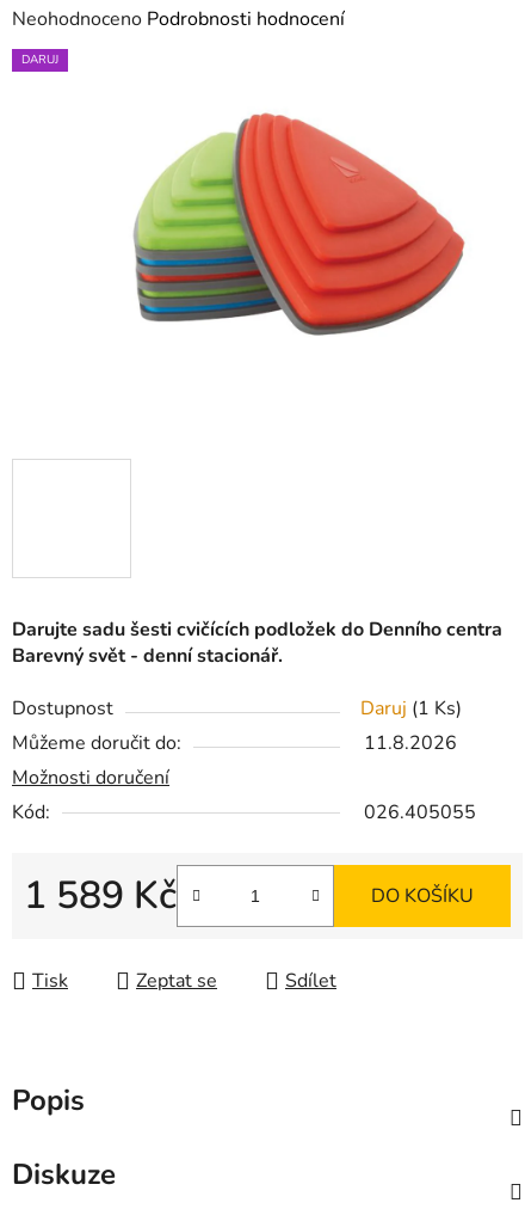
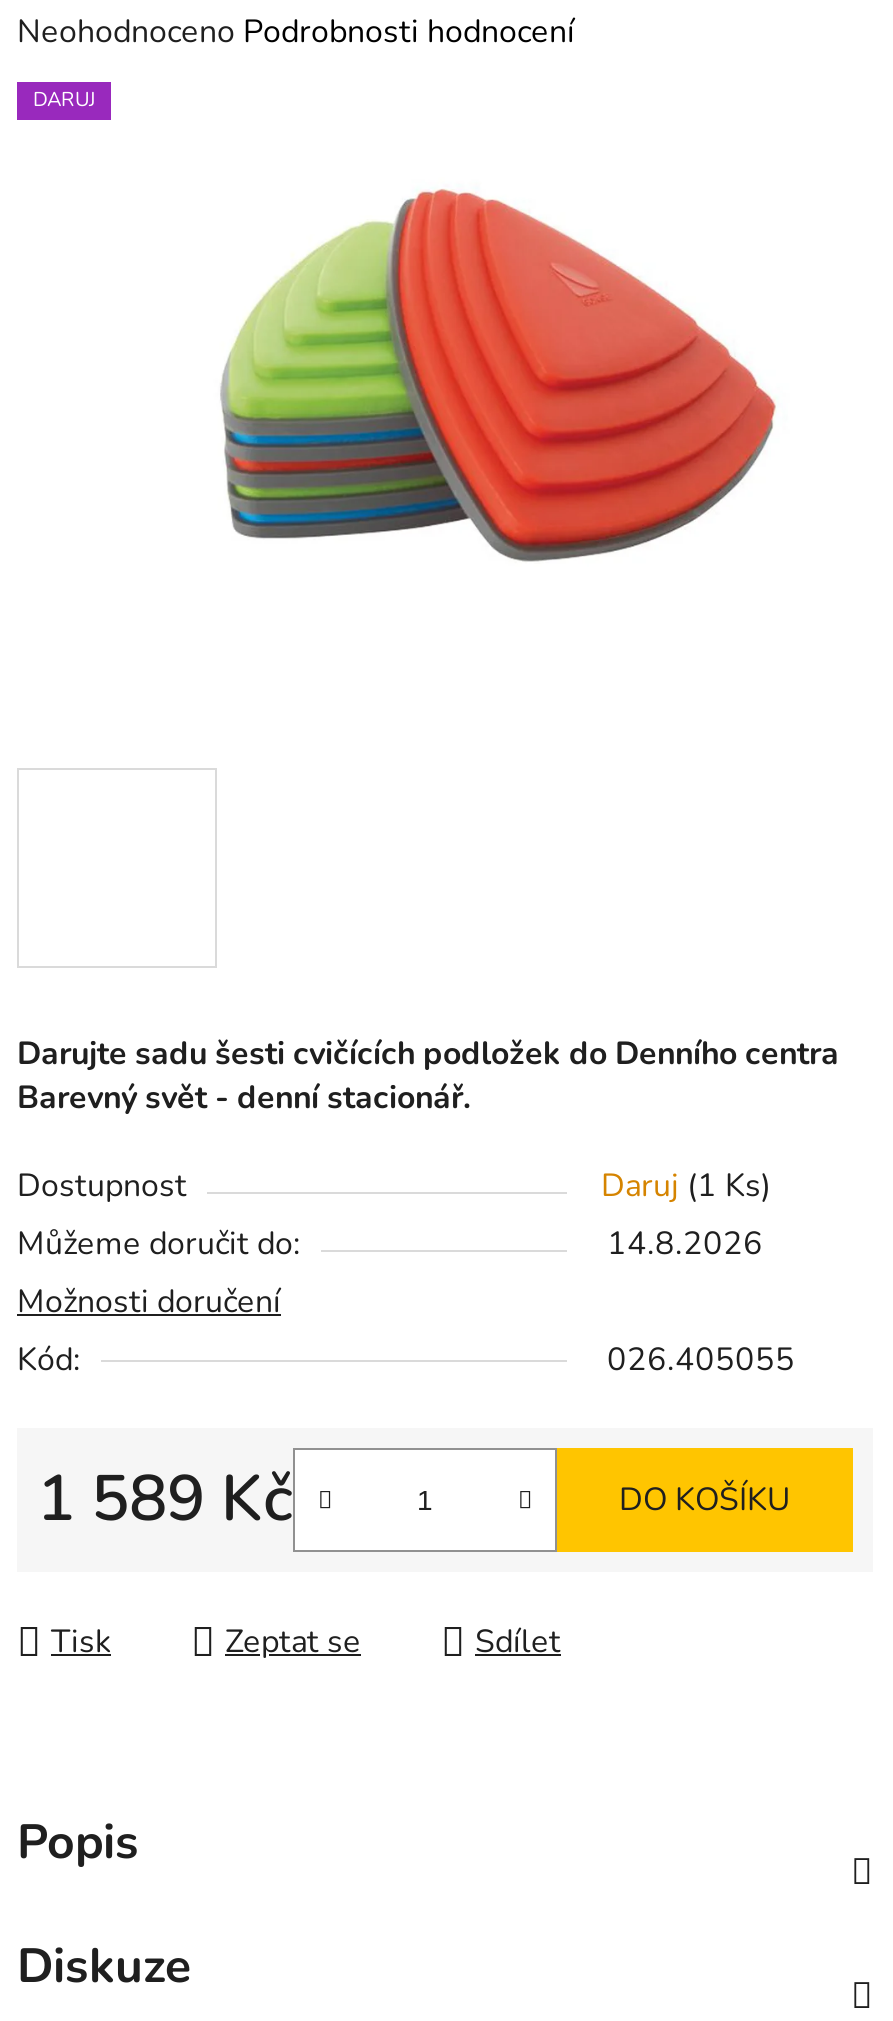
[364,730,457,756] 11.8.2026 -> [607,1222,763,1266] 14.8.2026

